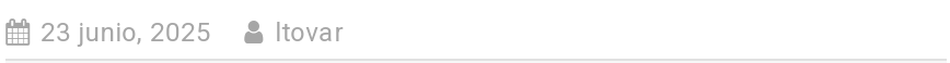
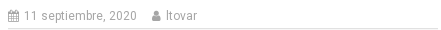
[41,19,211,49] 23 junio, 2025 -> [24,9,137,23] 11 septiembre, 2020

